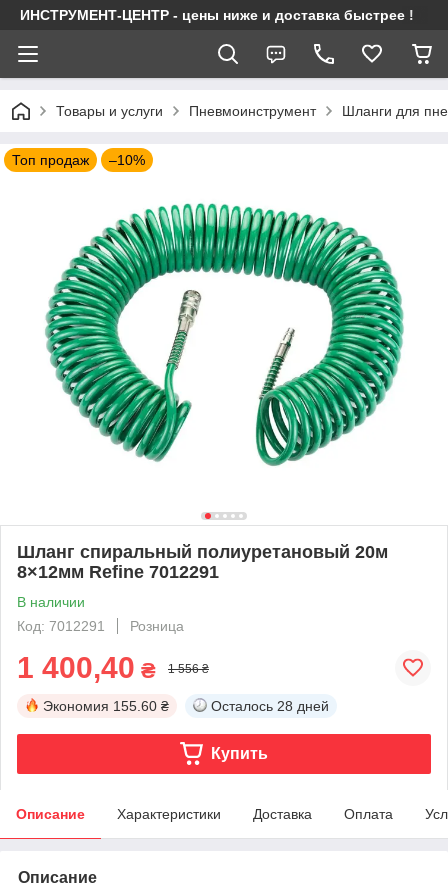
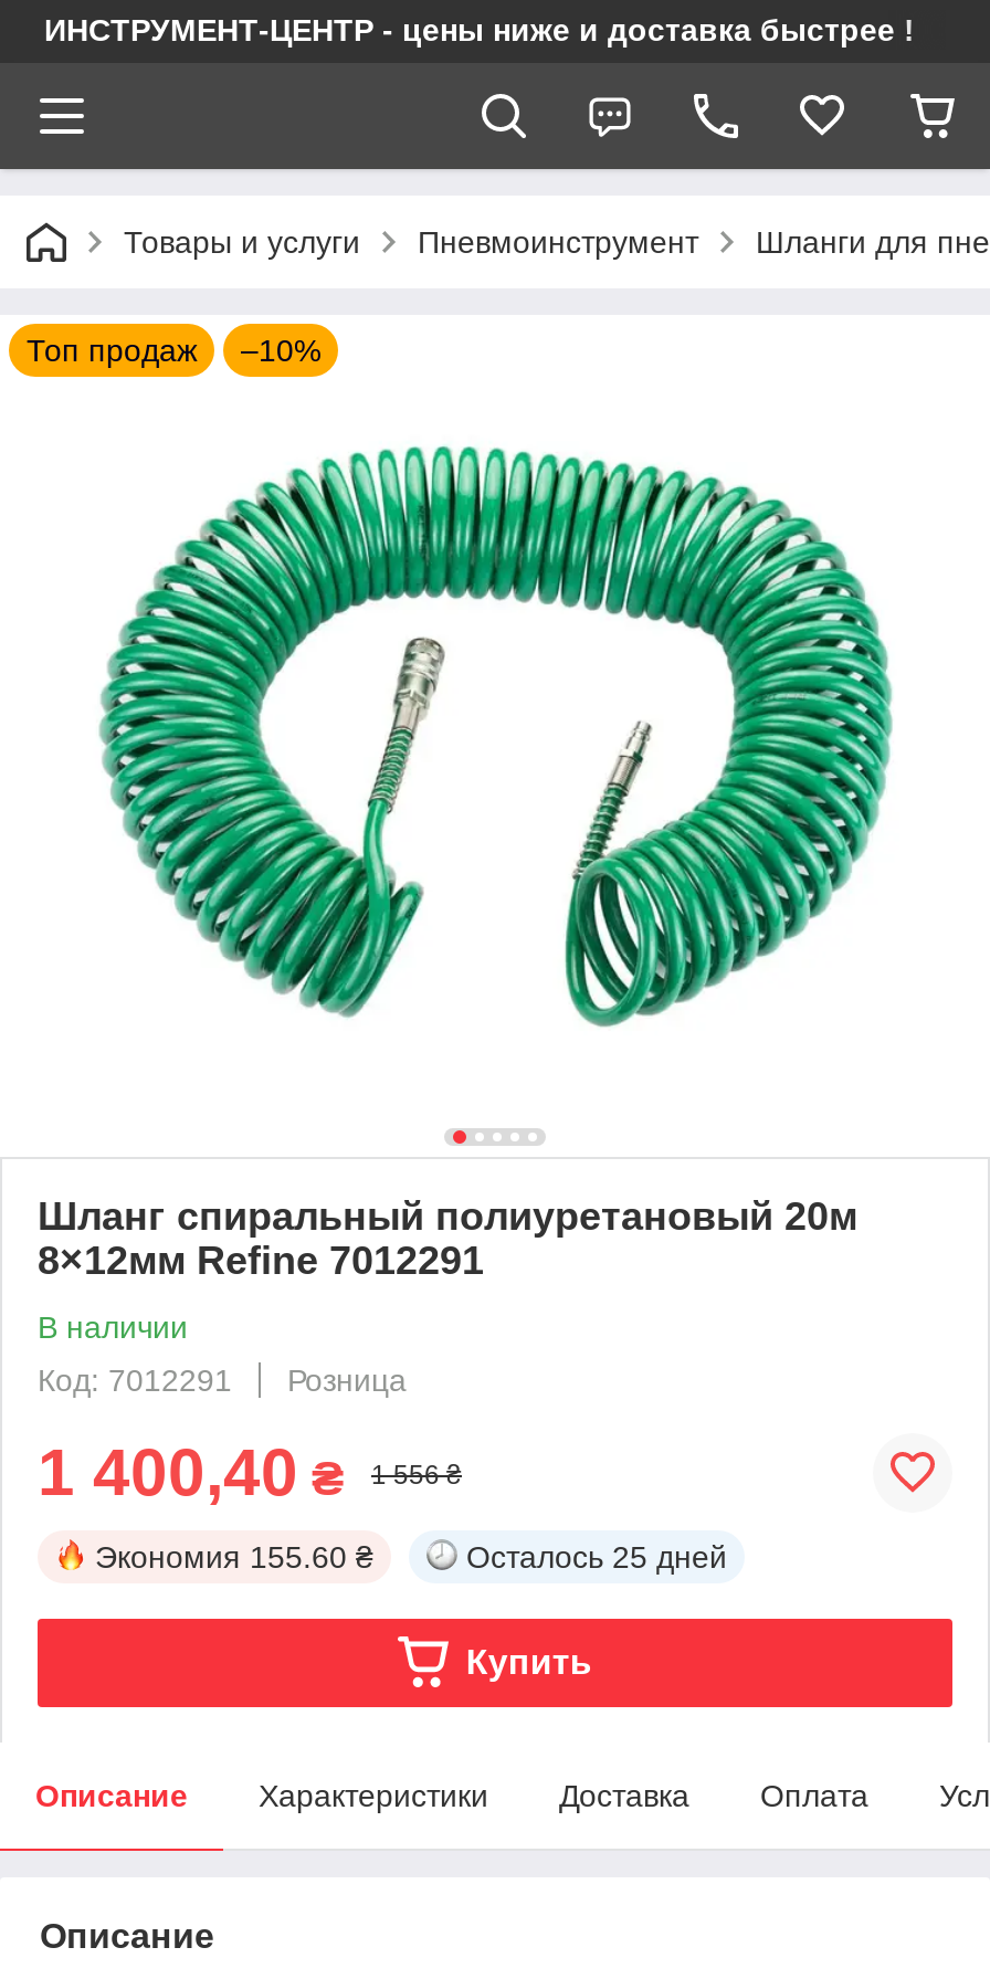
[211,698,329,714] Осталось 28 дней -> [466,1539,727,1574] Осталось 25 дней

